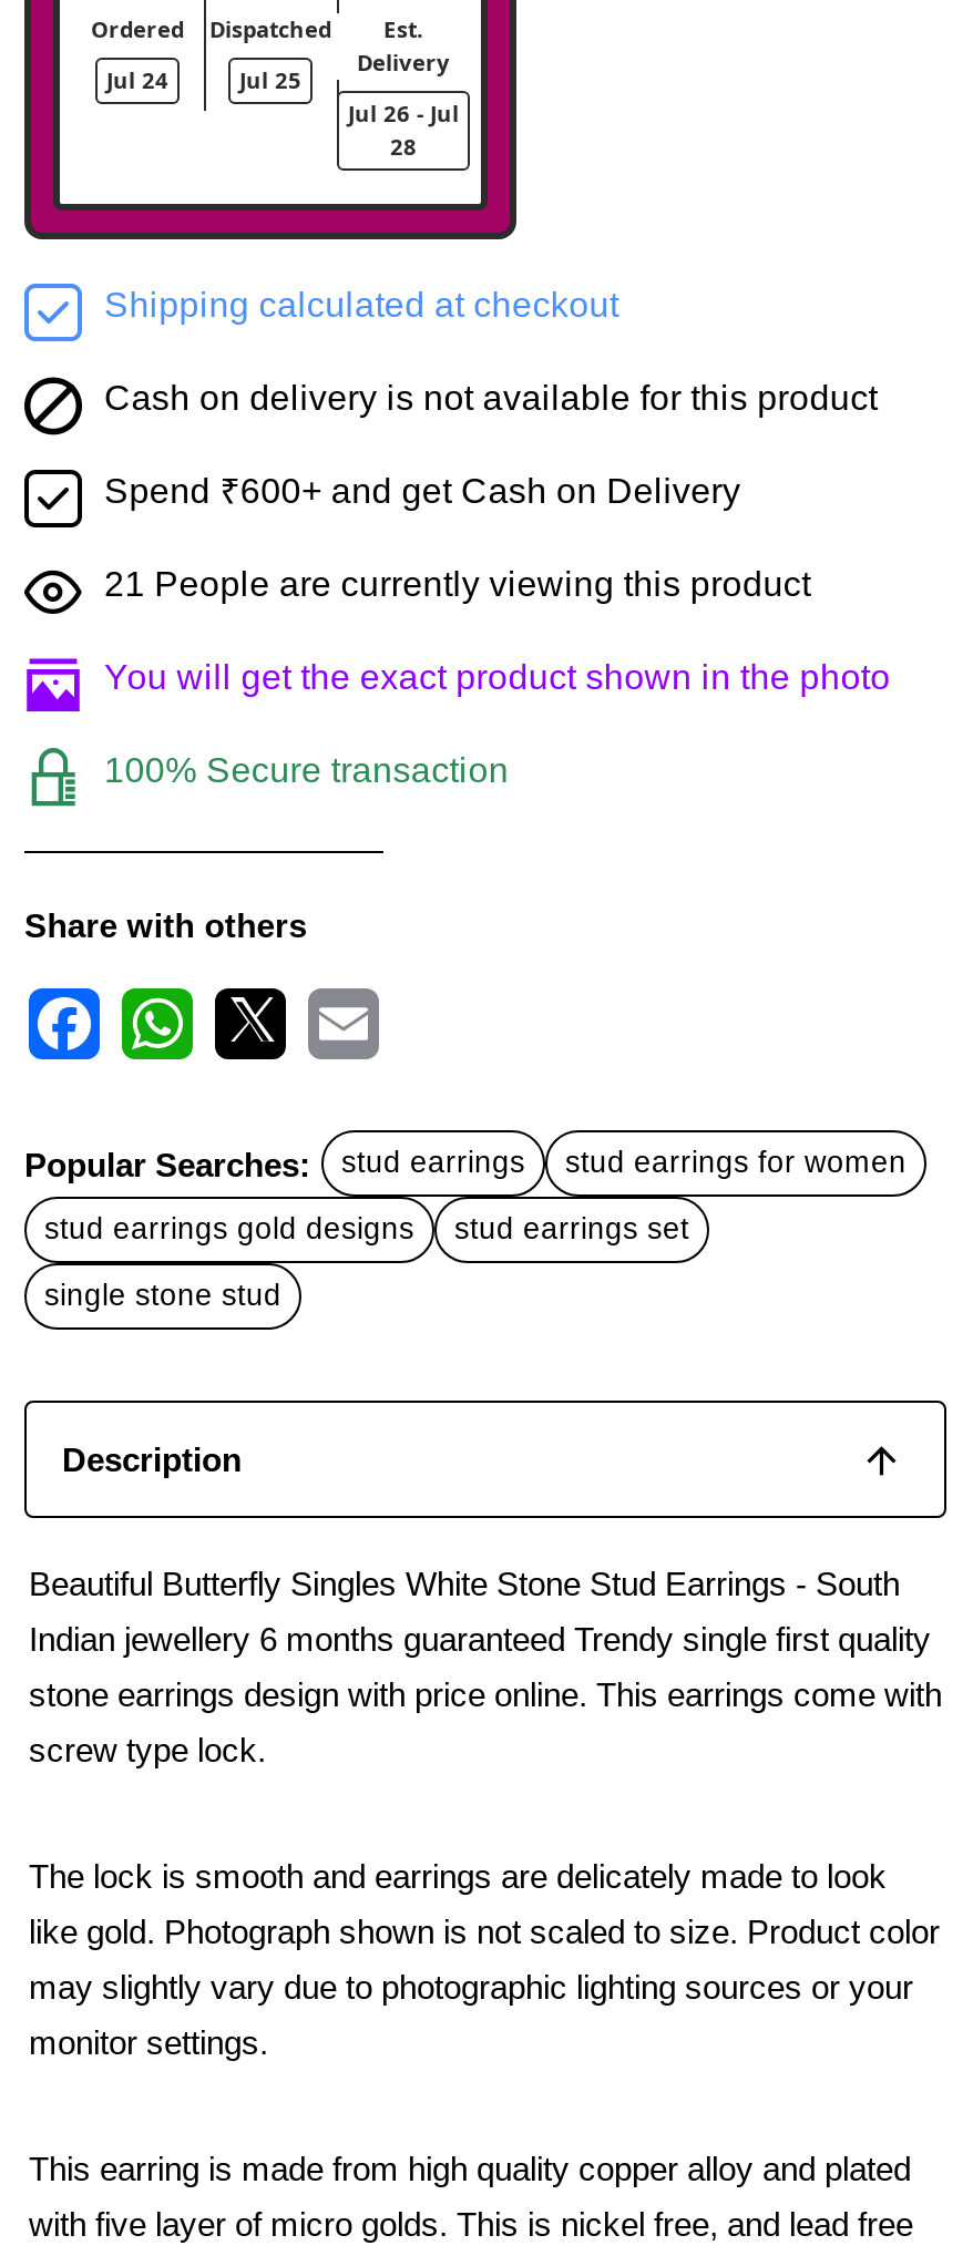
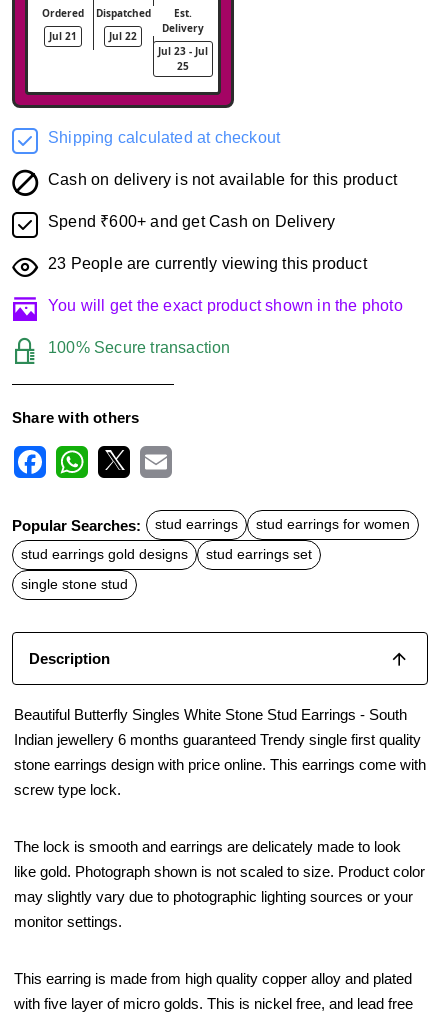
[106,65,168,96] Jul 24 -> [49,29,77,43] Jul 21
[239,65,301,96] Jul 25 -> [109,29,137,43] Jul 22
[348,98,459,129] Jul 26 - Jul -> [158,44,208,58] Jul 23 - Jul
[390,132,417,163] 28 -> [177,59,189,73] 25
[104,566,811,604] 21 People are currently viewing this product -> [48,255,367,272] 23 People are currently viewing this product

